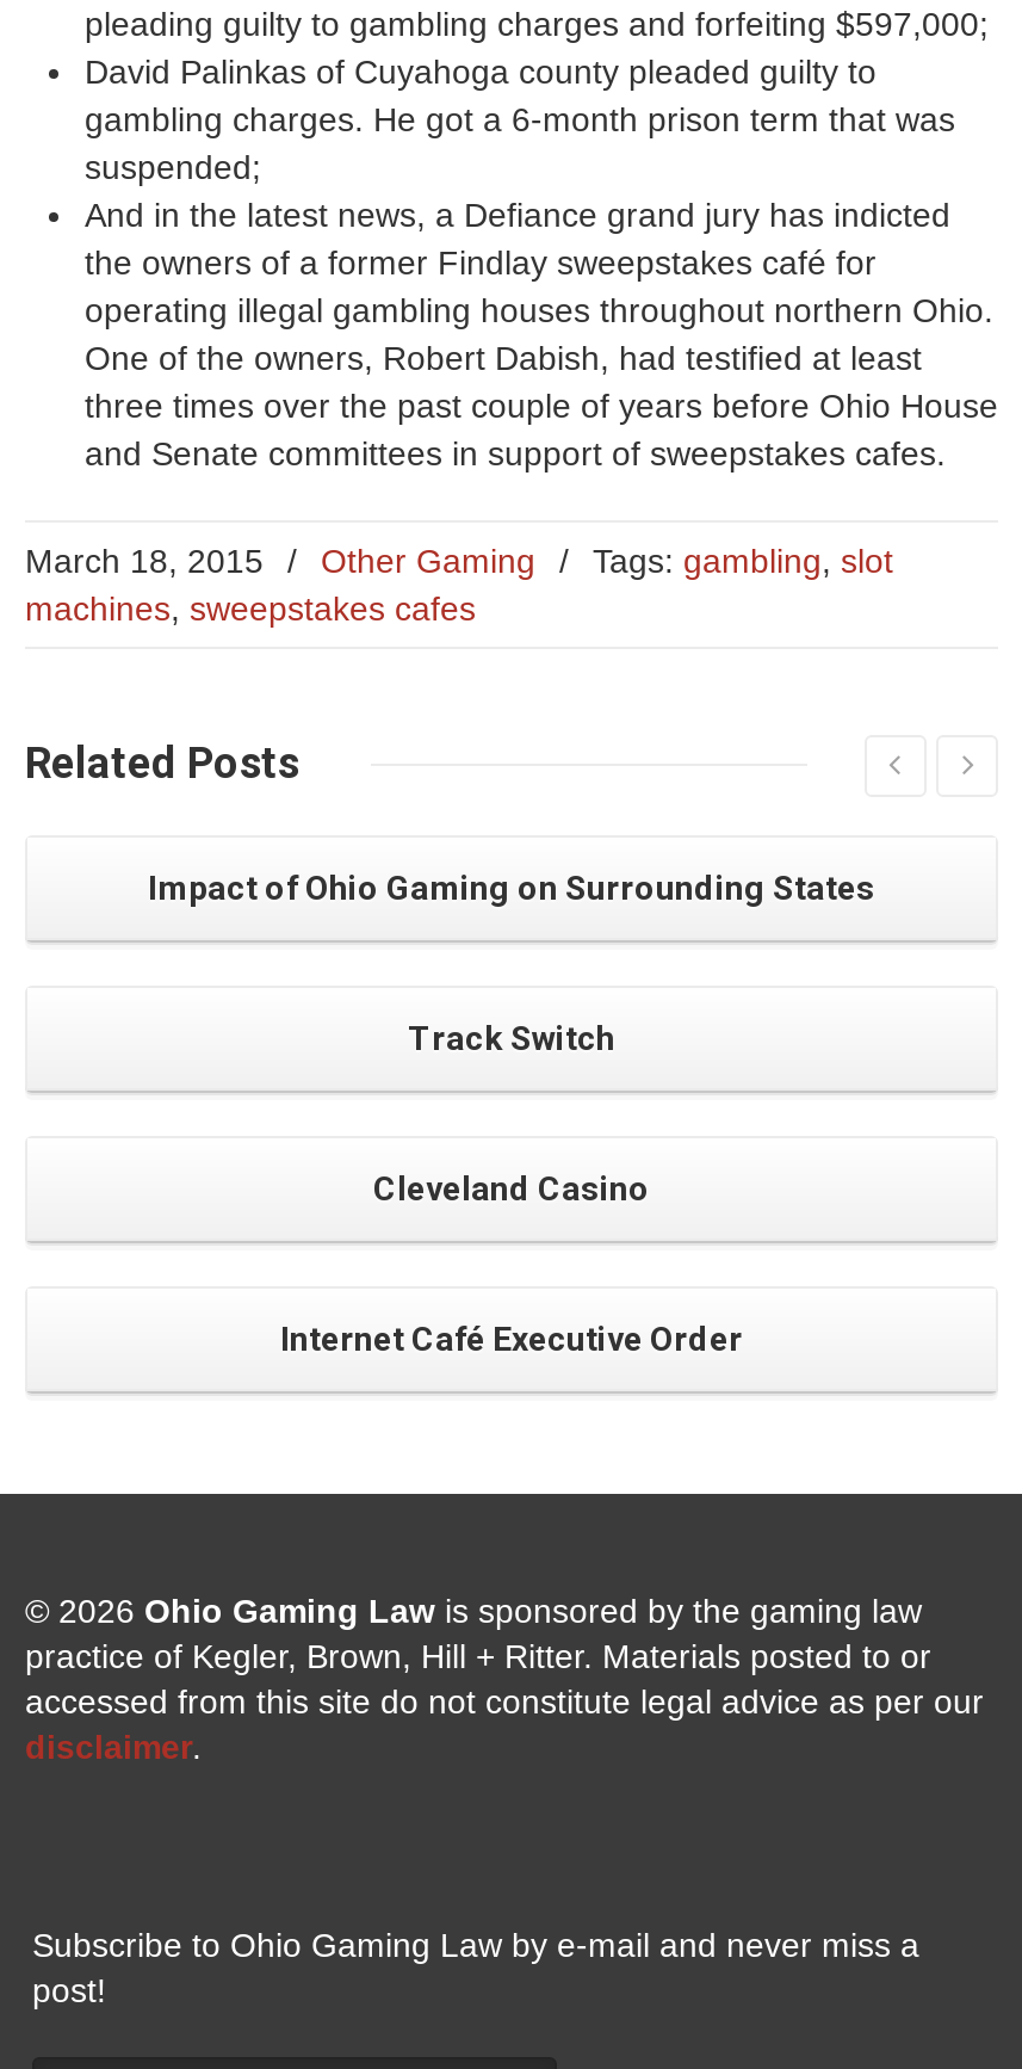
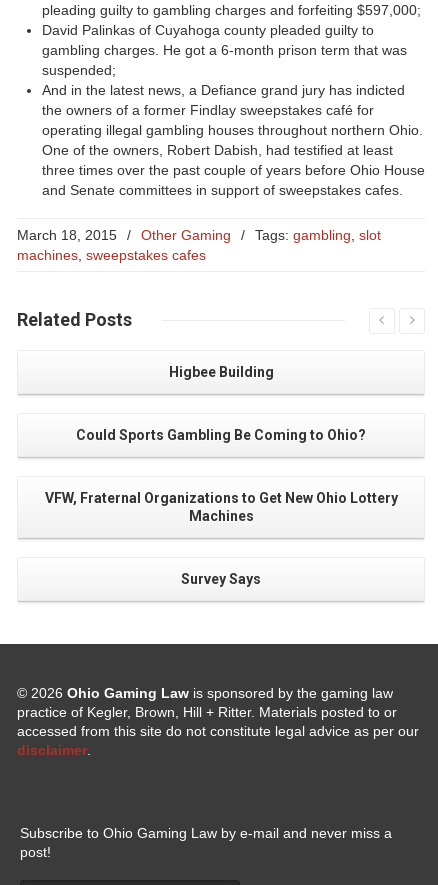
[148,870,875,908] Impact of Ohio Gaming on Surrounding States -> [168,364,273,380] Higbee Building
[408,1020,615,1058] Track Switch -> [76,427,366,443] Could Sports Gambling Be Coming to Ohio?
[373,1170,650,1208] Cleveland Casino -> [44,490,397,524] VFW, Fraternal Organizations to Get New Ohio Lottery | Machines
[280,1321,743,1359] Internet Café Executive Order -> [181,571,261,587] Survey Says

